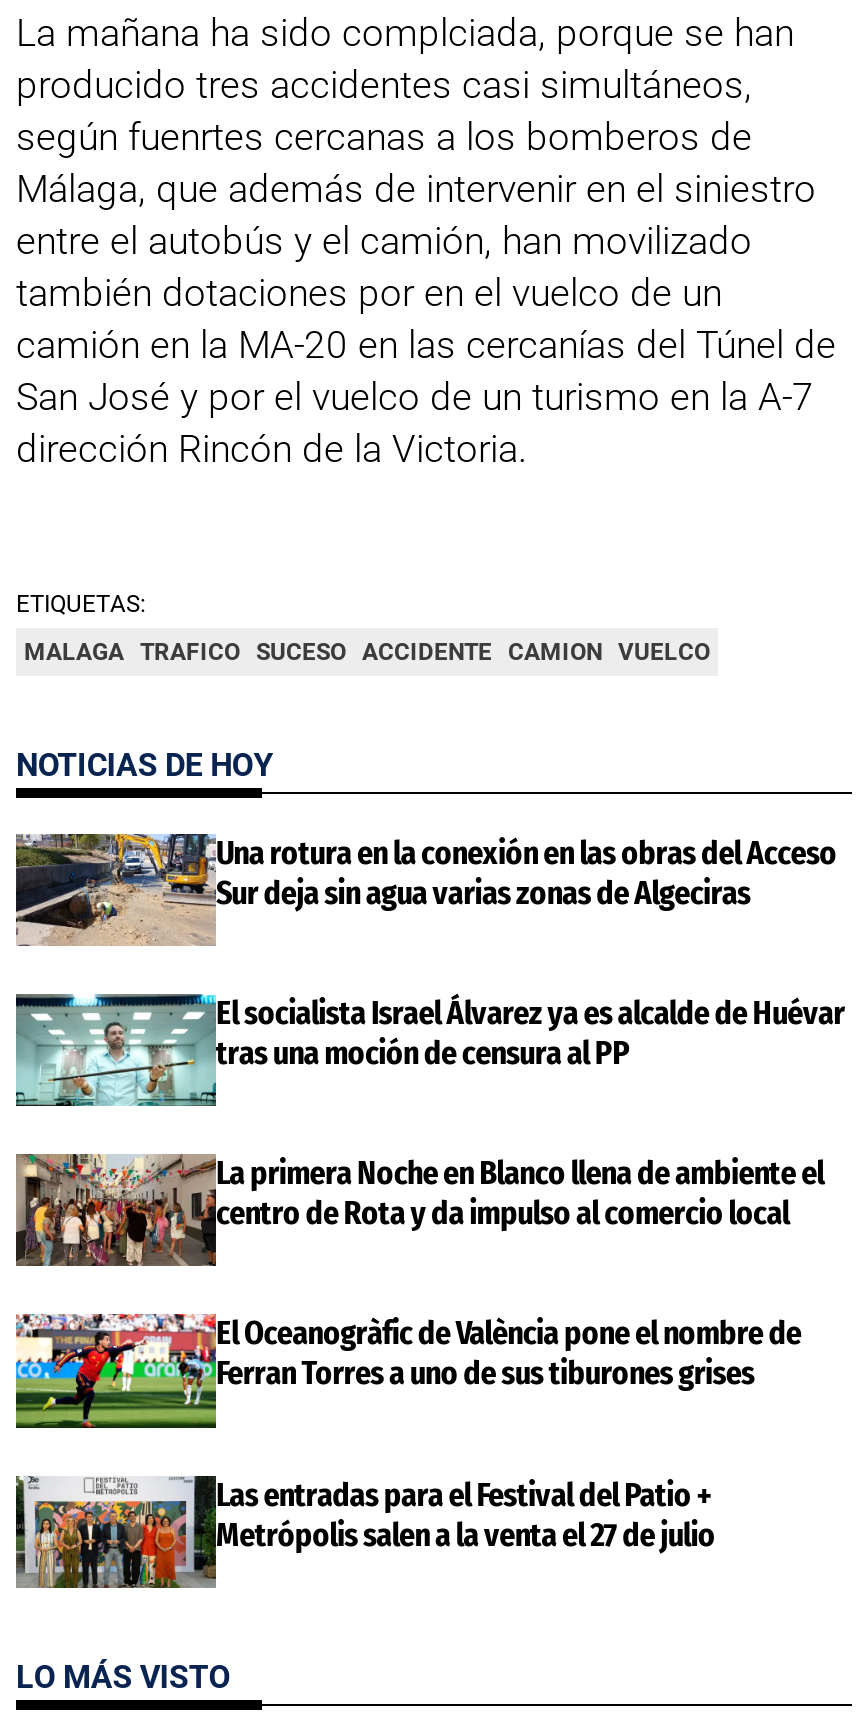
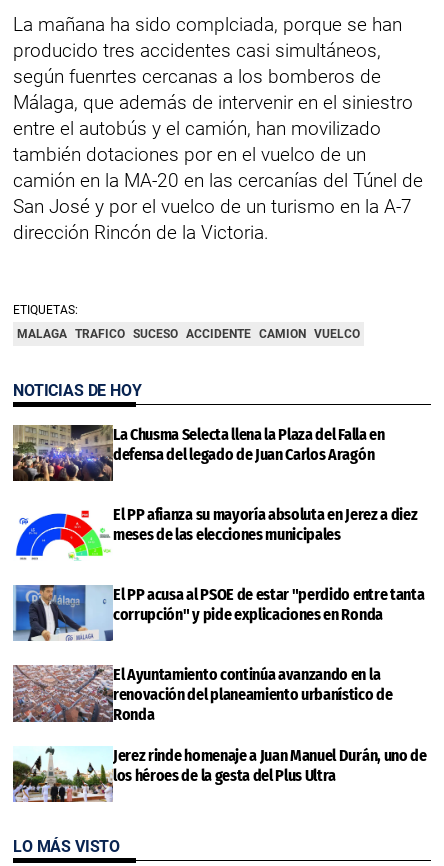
[14,832,837,946] [image] | Una rotura en la conexión en las obras del Acceso | Sur deja sin agua varias zonas de Algeciras -> [12,424,385,482] [image] | La Chusma Selecta llena la Plaza del Falla en | defensa del legado de Juan Carlos Aragón
[14,992,845,1108] [image] | El socialista Israel Álvarez ya es alcalde de Huévar | tras una moción de censura al PP -> [13,505,417,561] [image] | El PP afianza su mayoría absoluta en Jerez a diez | meses de las elecciones municipales
[14,1152,824,1268] [image] | La primera Noche en Blanco llena de ambiente el | centro de Rota y da impulso al comercio local -> [12,584,424,642] [image] | El PP acusa al PSOE de estar "perdido entre tanta | corrupción" y pide explicaciones en Ronda
[14,1312,801,1430] [image] | El Oceanogràfic de València pone el nombre de | Ferran Torres a uno de sus tiburones grises -> [12,665,393,724] [image] | El Ayuntamiento continúa avanzando en la | renovación del planeamiento urbanístico de | Ronda
[14,1474,715,1590] [image] | Las entradas para el Festival del Patio + | Metrópolis salen a la venta el 27 de julio -> [12,745,427,802] [image] | Jerez rinde homenaje a Juan Manuel Durán, uno de | los héroes de la gesta del Plus Ultra

